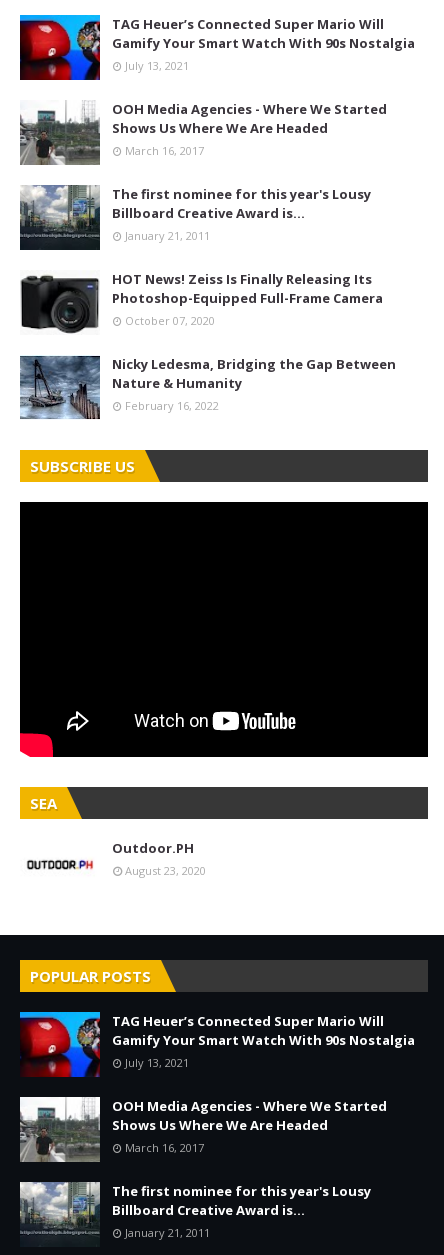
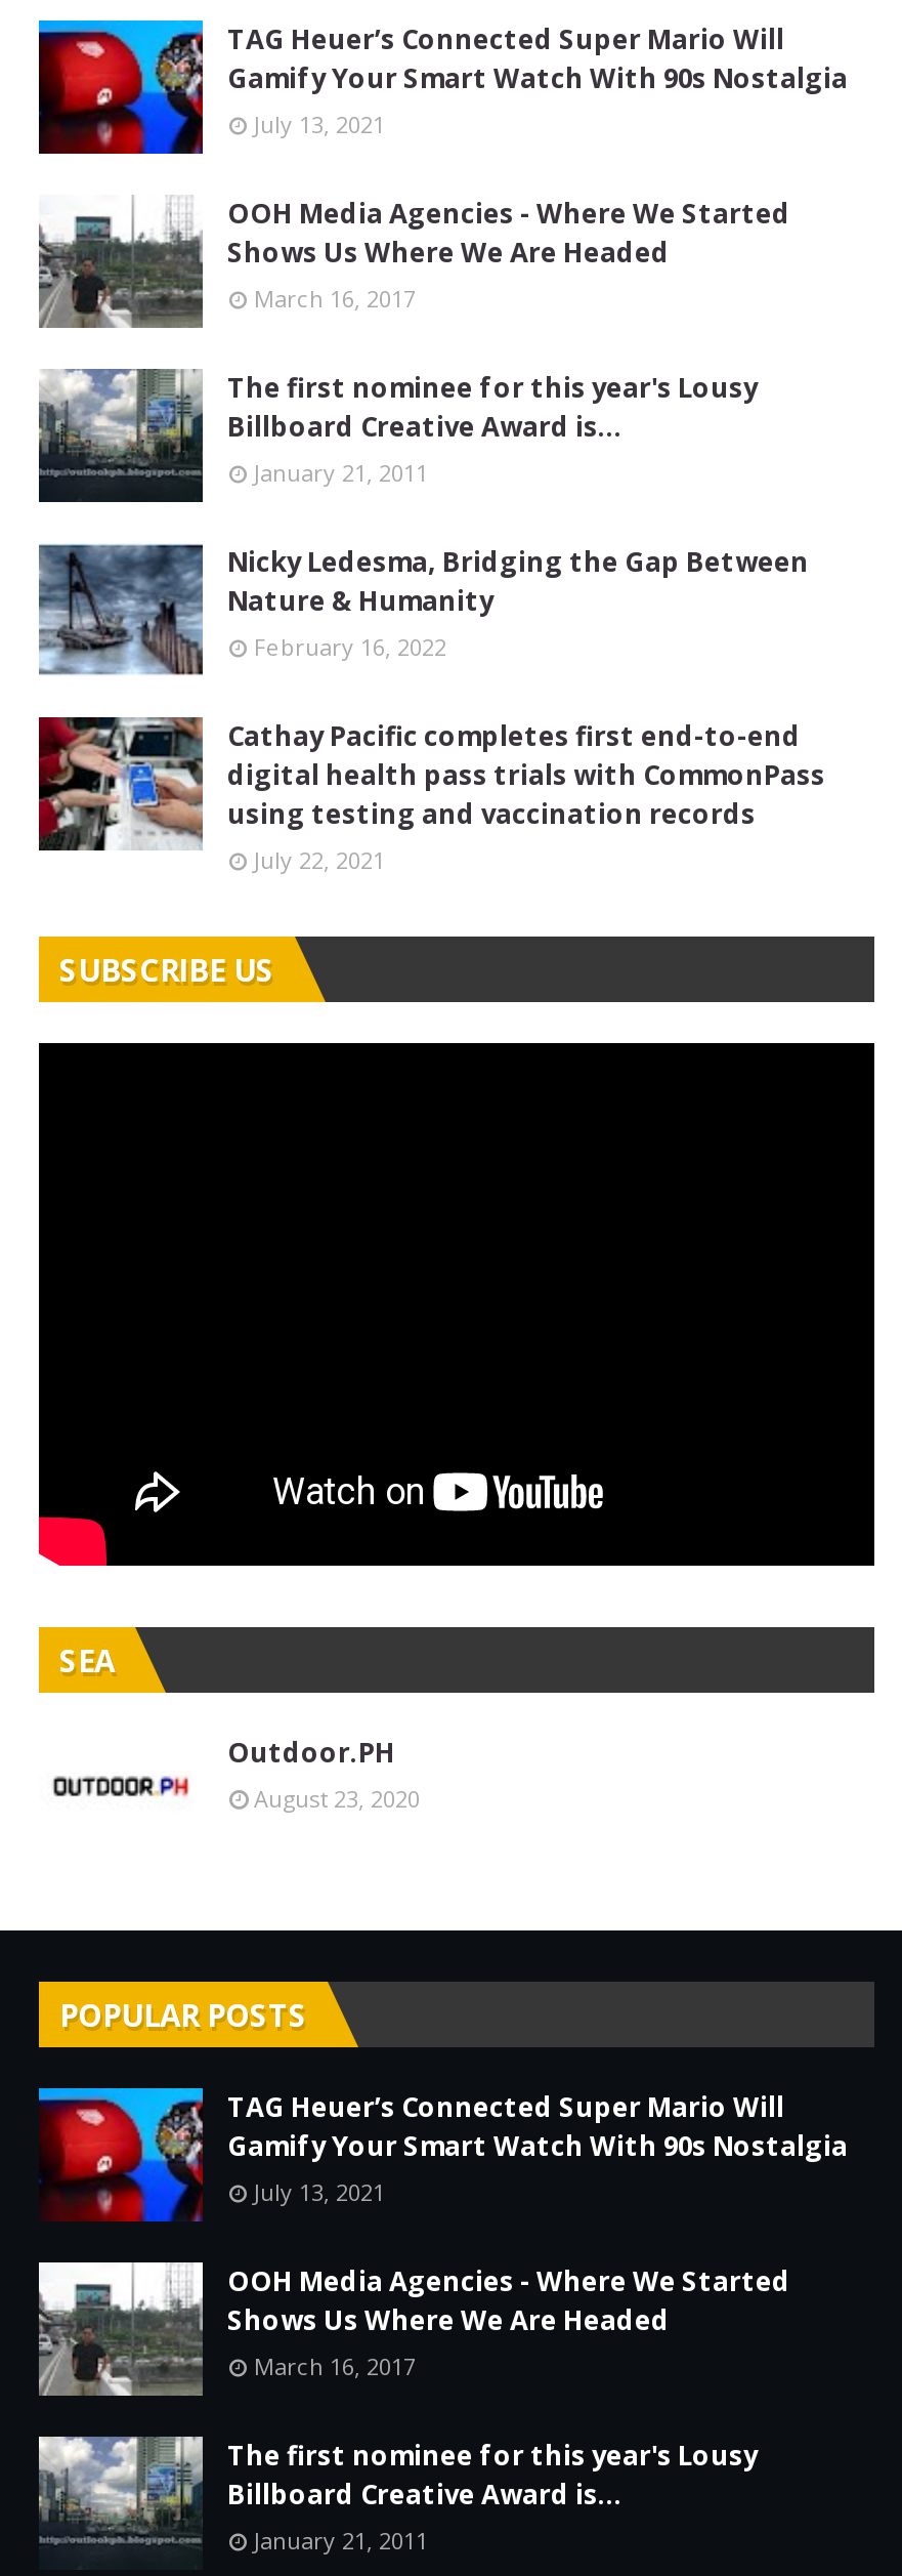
[21,270,383,334] [image] | HOT News! Zeiss Is Finally Releasing Its | Photoshop-Equipped Full-Frame Camera | October 07, 2020 -> none
moved [18,354,396,421] -> [35,541,809,678]: [image] | Nicky Ledesma, Bridging the Gap Between | Nature & Humanity | February 16, 2022
none -> [37,715,825,876] [image] | Cathay Pacific completes first end-to-end | digital health pass trials with CommonPass | using testing and vaccination records | July 22, 2021

